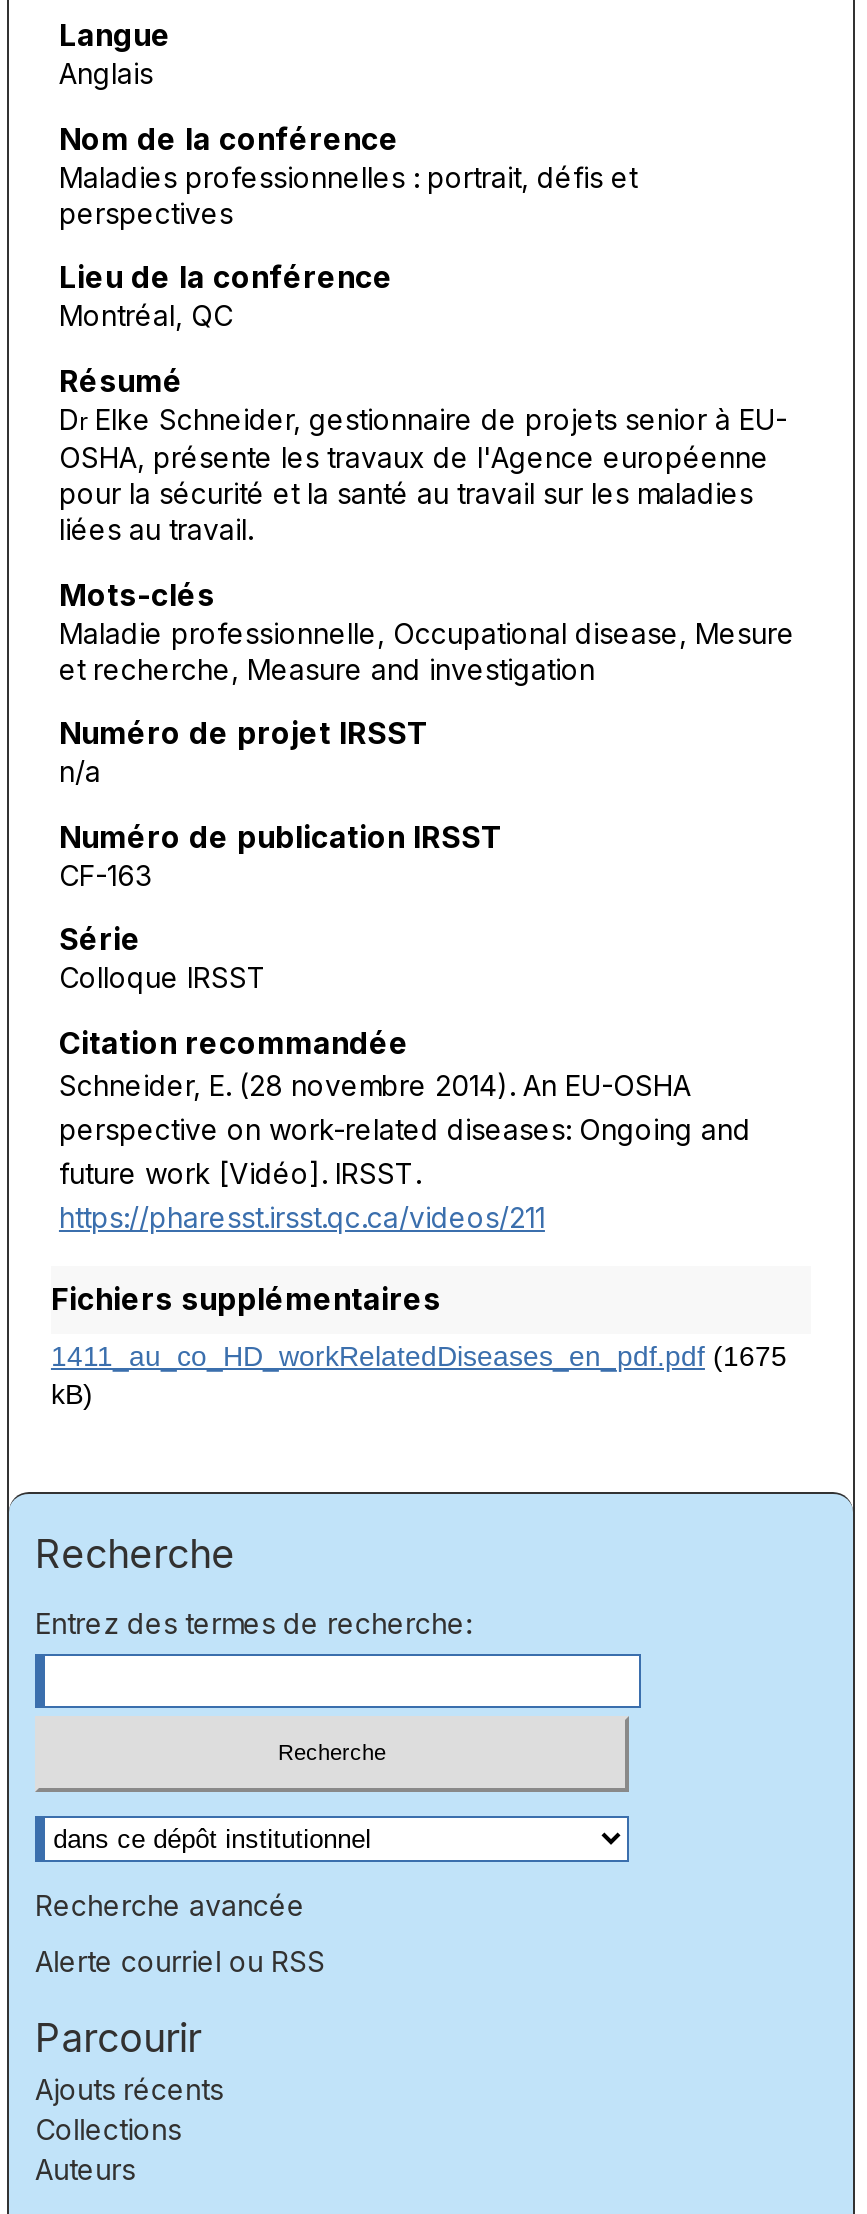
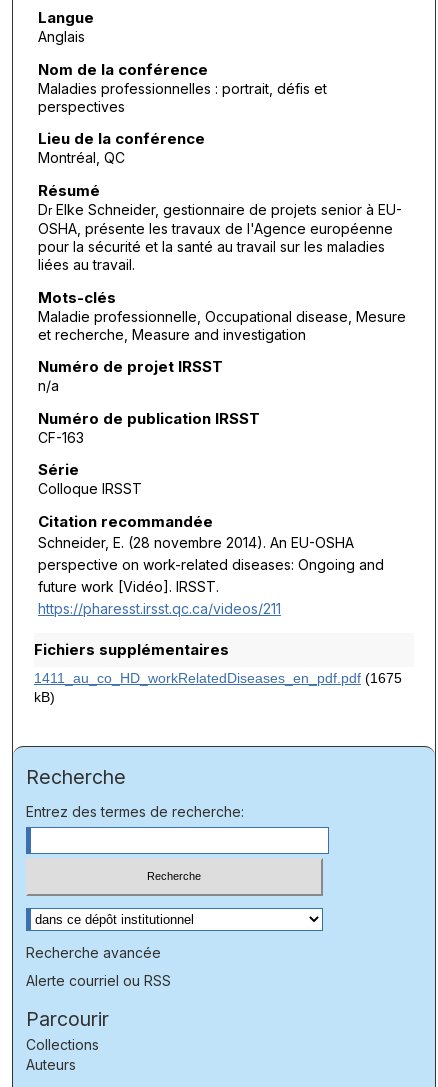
[35,2072,223,2106] Ajouts récents -> none

